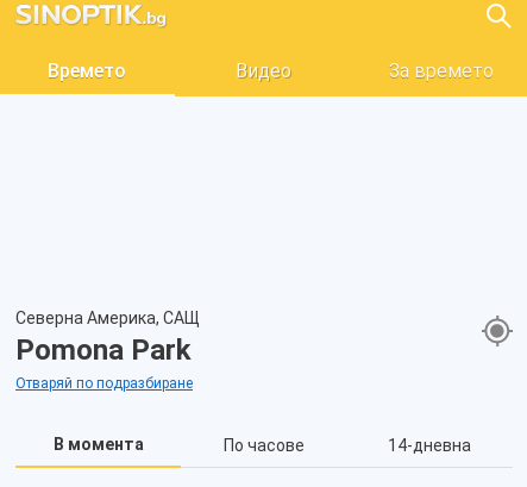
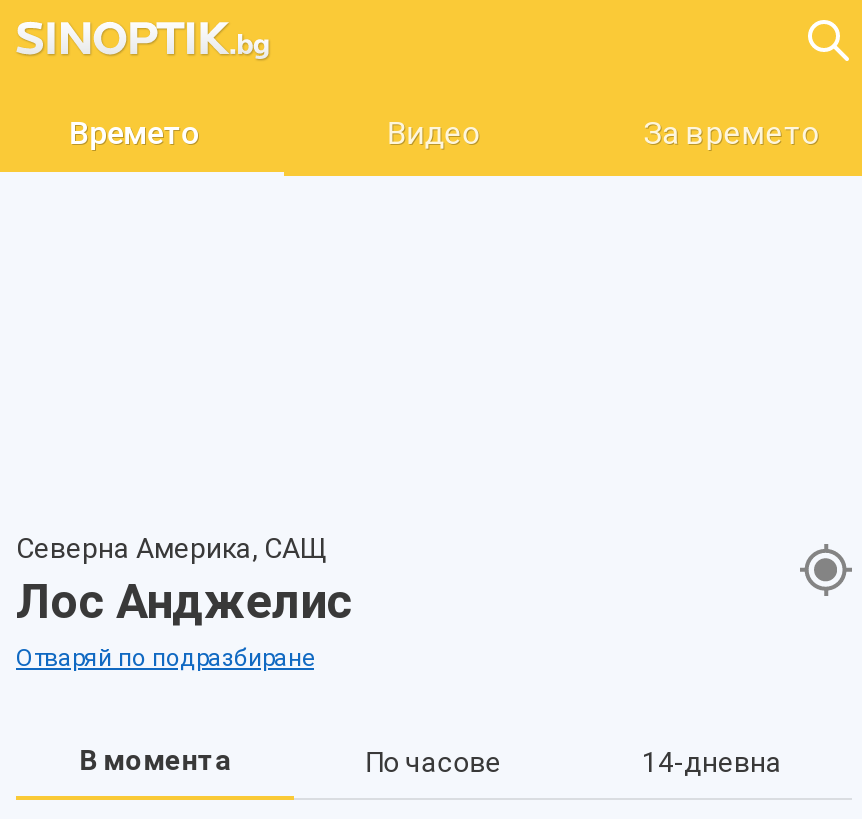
[15,333,192,367] Pomona Park -> [16,574,352,630] Лос Анджелис

